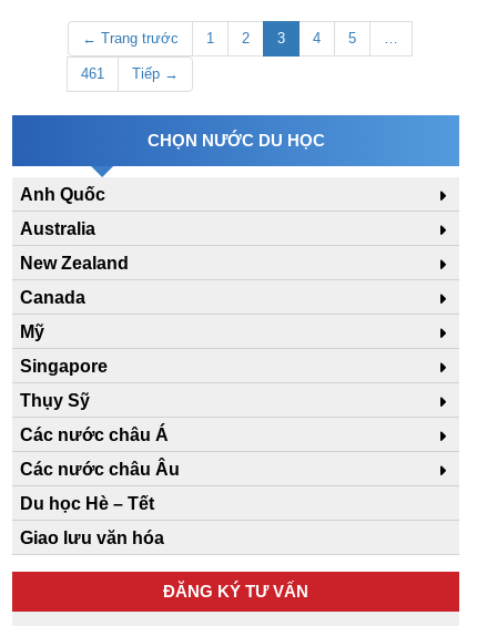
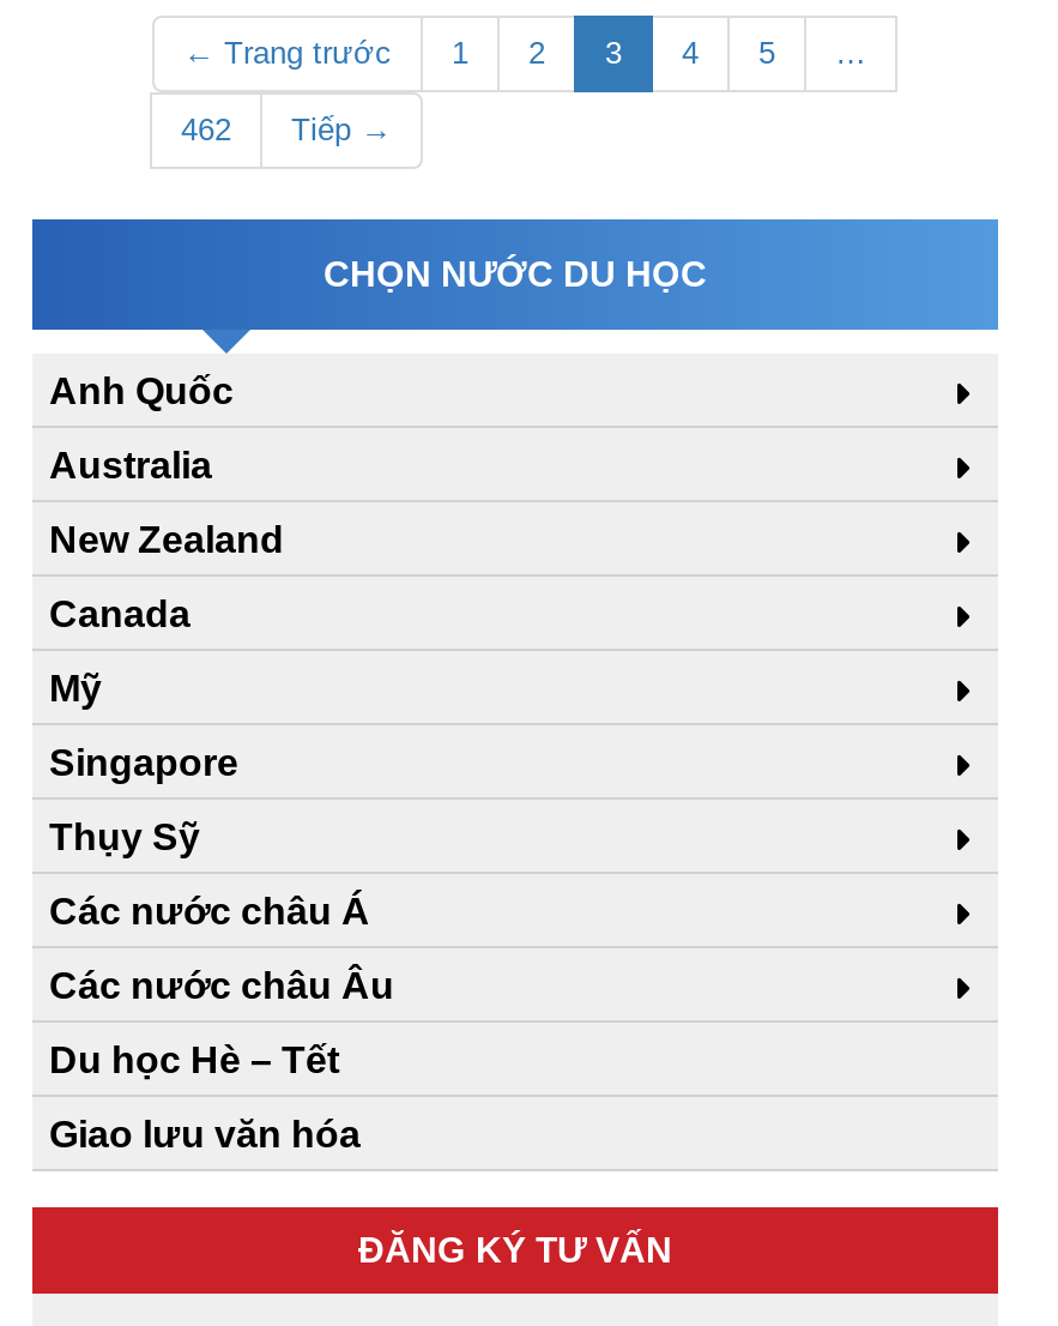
[81,65,104,82] 461 -> [181,112,231,148] 462

